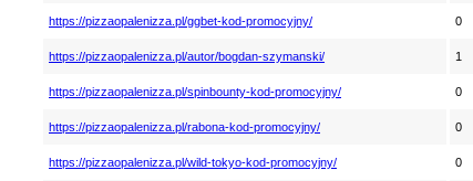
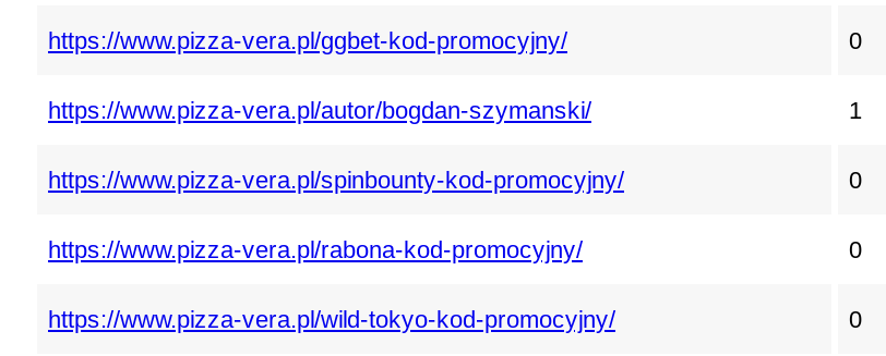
[49,14,312,27] https://pizzaopalenizza.pl/ggbet-kod-promocyjny/ -> [48,26,567,52] https://www.pizza-vera.pl/ggbet-kod-promocyjny/
[49,49,325,62] https://pizzaopalenizza.pl/autor/bogdan-szymanski/ -> [48,96,591,122] https://www.pizza-vera.pl/autor/bogdan-szymanski/
[49,85,341,98] https://pizzaopalenizza.pl/spinbounty-kod-promocyjny/ -> [48,166,624,192] https://www.pizza-vera.pl/spinbounty-kod-promocyjny/
[49,120,320,133] https://pizzaopalenizza.pl/rabona-kod-promocyjny/ -> [48,235,583,262] https://www.pizza-vera.pl/rabona-kod-promocyjny/
[49,155,337,168] https://pizzaopalenizza.pl/wild-tokyo-kod-promocyjny/ -> [48,305,615,331] https://www.pizza-vera.pl/wild-tokyo-kod-promocyjny/

